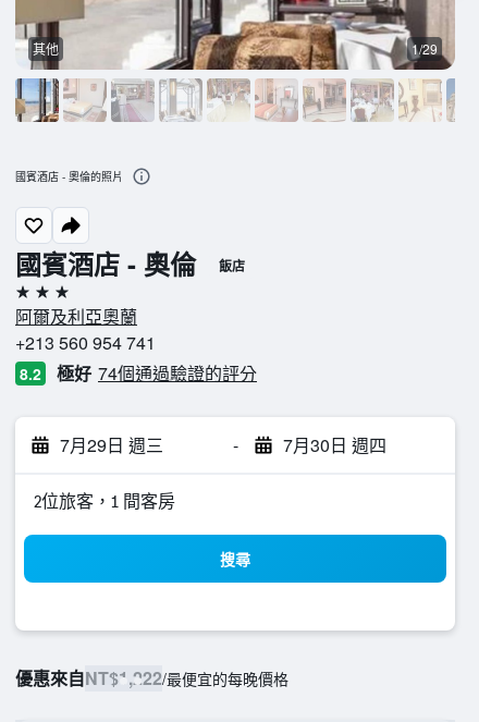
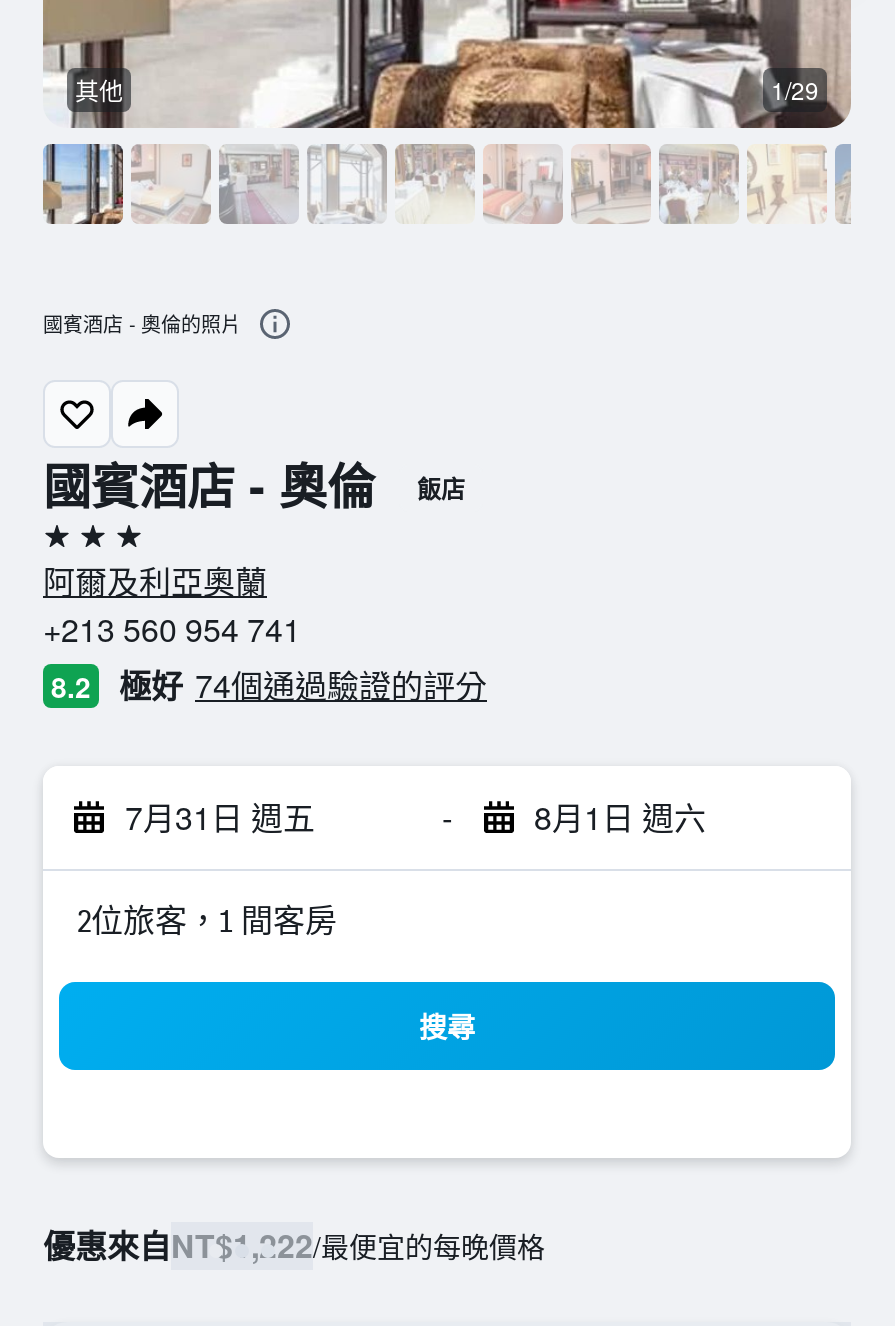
[60,432,163,457] 7月29日 週三 -> [125,794,315,840] 7月31日 週五
[283,432,386,457] 7月30日 週四 -> [534,794,706,840] 8月1日 週六

